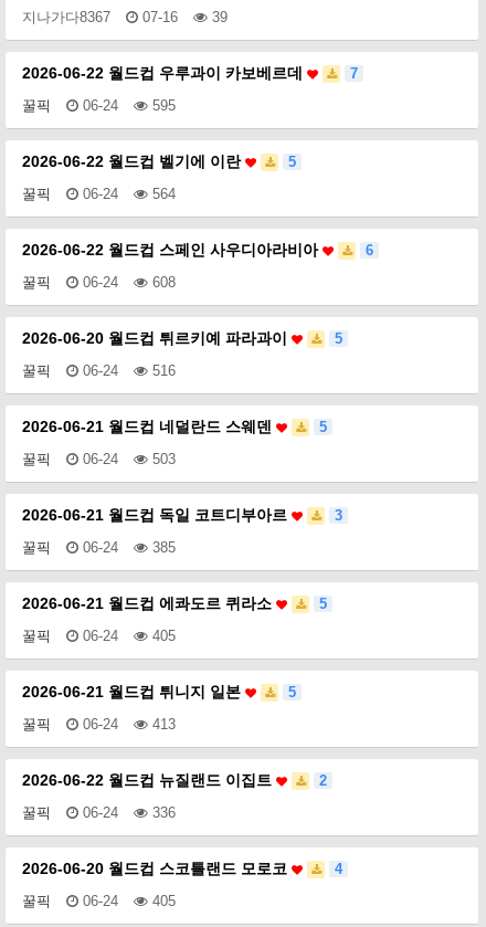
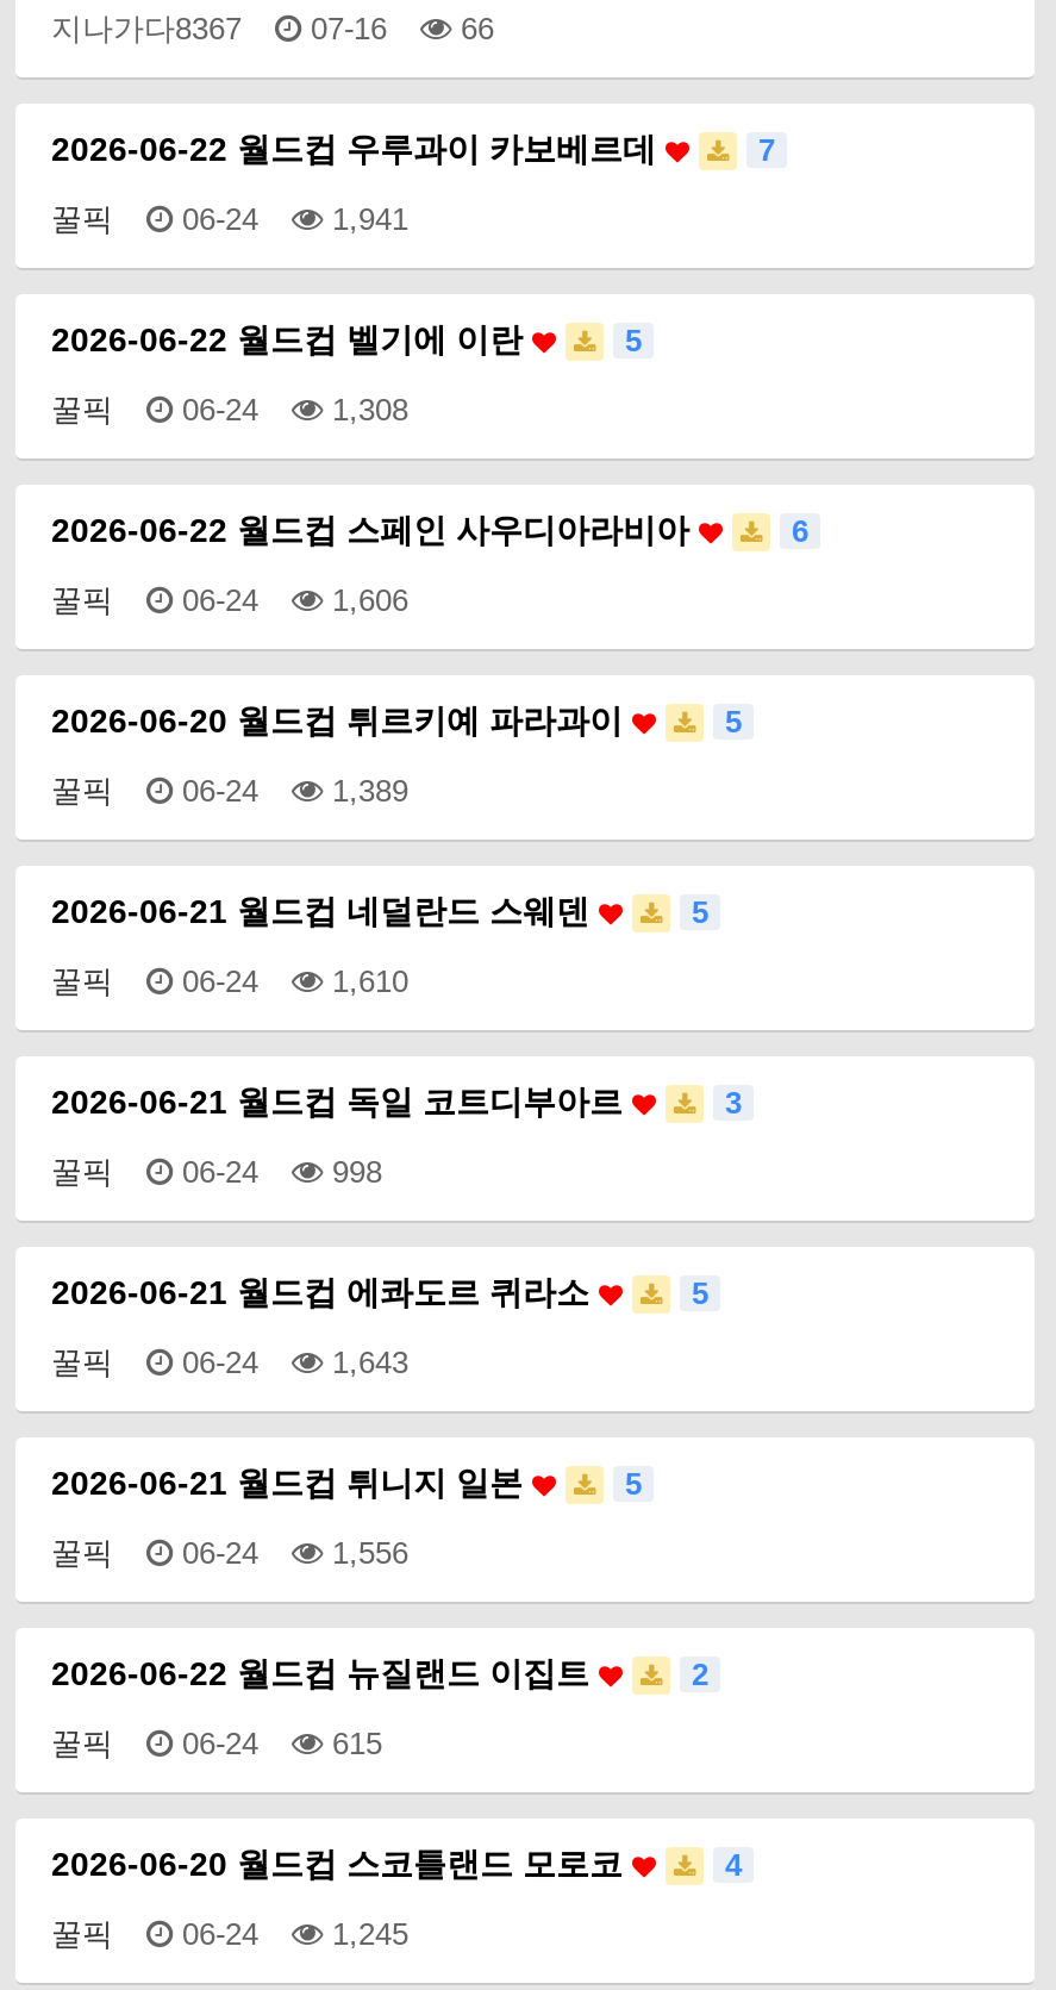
[22,9,228,25] 지나가다8367 07-16 39 -> [51,11,494,46] 지나가다8367 07-16 66
[22,97,176,114] 꿀픽 06-24 595 -> [51,201,408,237] 꿀픽 06-24 1,941
[22,186,176,202] 꿀픽 06-24 564 -> [51,392,408,428] 꿀픽 06-24 1,308
[22,274,176,291] 꿀픽 06-24 608 -> [51,582,408,618] 꿀픽 06-24 1,606
[22,362,176,379] 꿀픽 06-24 516 -> [51,773,408,809] 꿀픽 06-24 1,389
[22,451,176,467] 꿀픽 06-24 503 -> [51,963,408,999] 꿀픽 06-24 1,610
[22,539,176,556] 꿀픽 06-24 385 -> [51,1154,382,1190] 꿀픽 06-24 998
[22,628,176,644] 꿀픽 06-24 405 -> [51,1345,408,1380] 꿀픽 06-24 1,643
[22,716,176,733] 꿀픽 06-24 413 -> [51,1535,408,1571] 꿀픽 06-24 1,556
[22,804,176,821] 꿀픽 06-24 336 -> [51,1726,382,1761] 꿀픽 06-24 615
[22,893,176,909] 꿀픽 06-24 405 -> [51,1916,408,1952] 꿀픽 06-24 1,245

